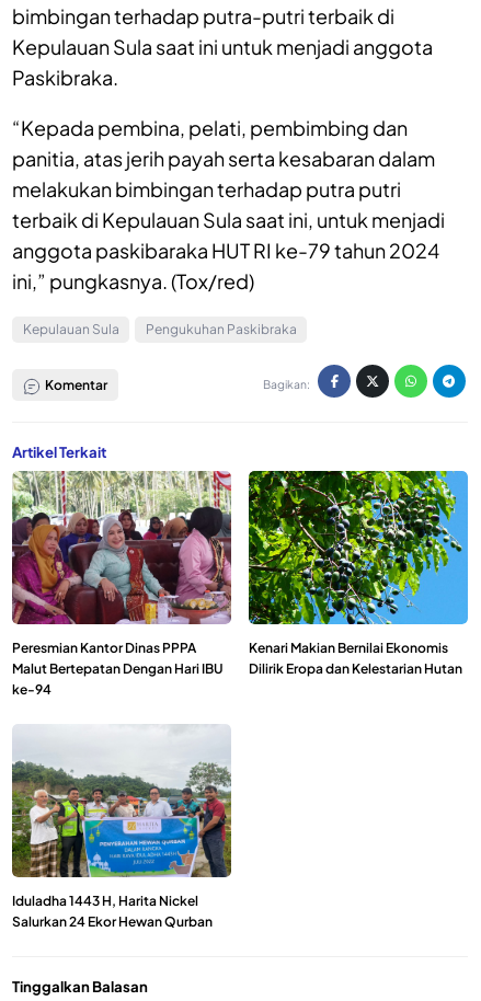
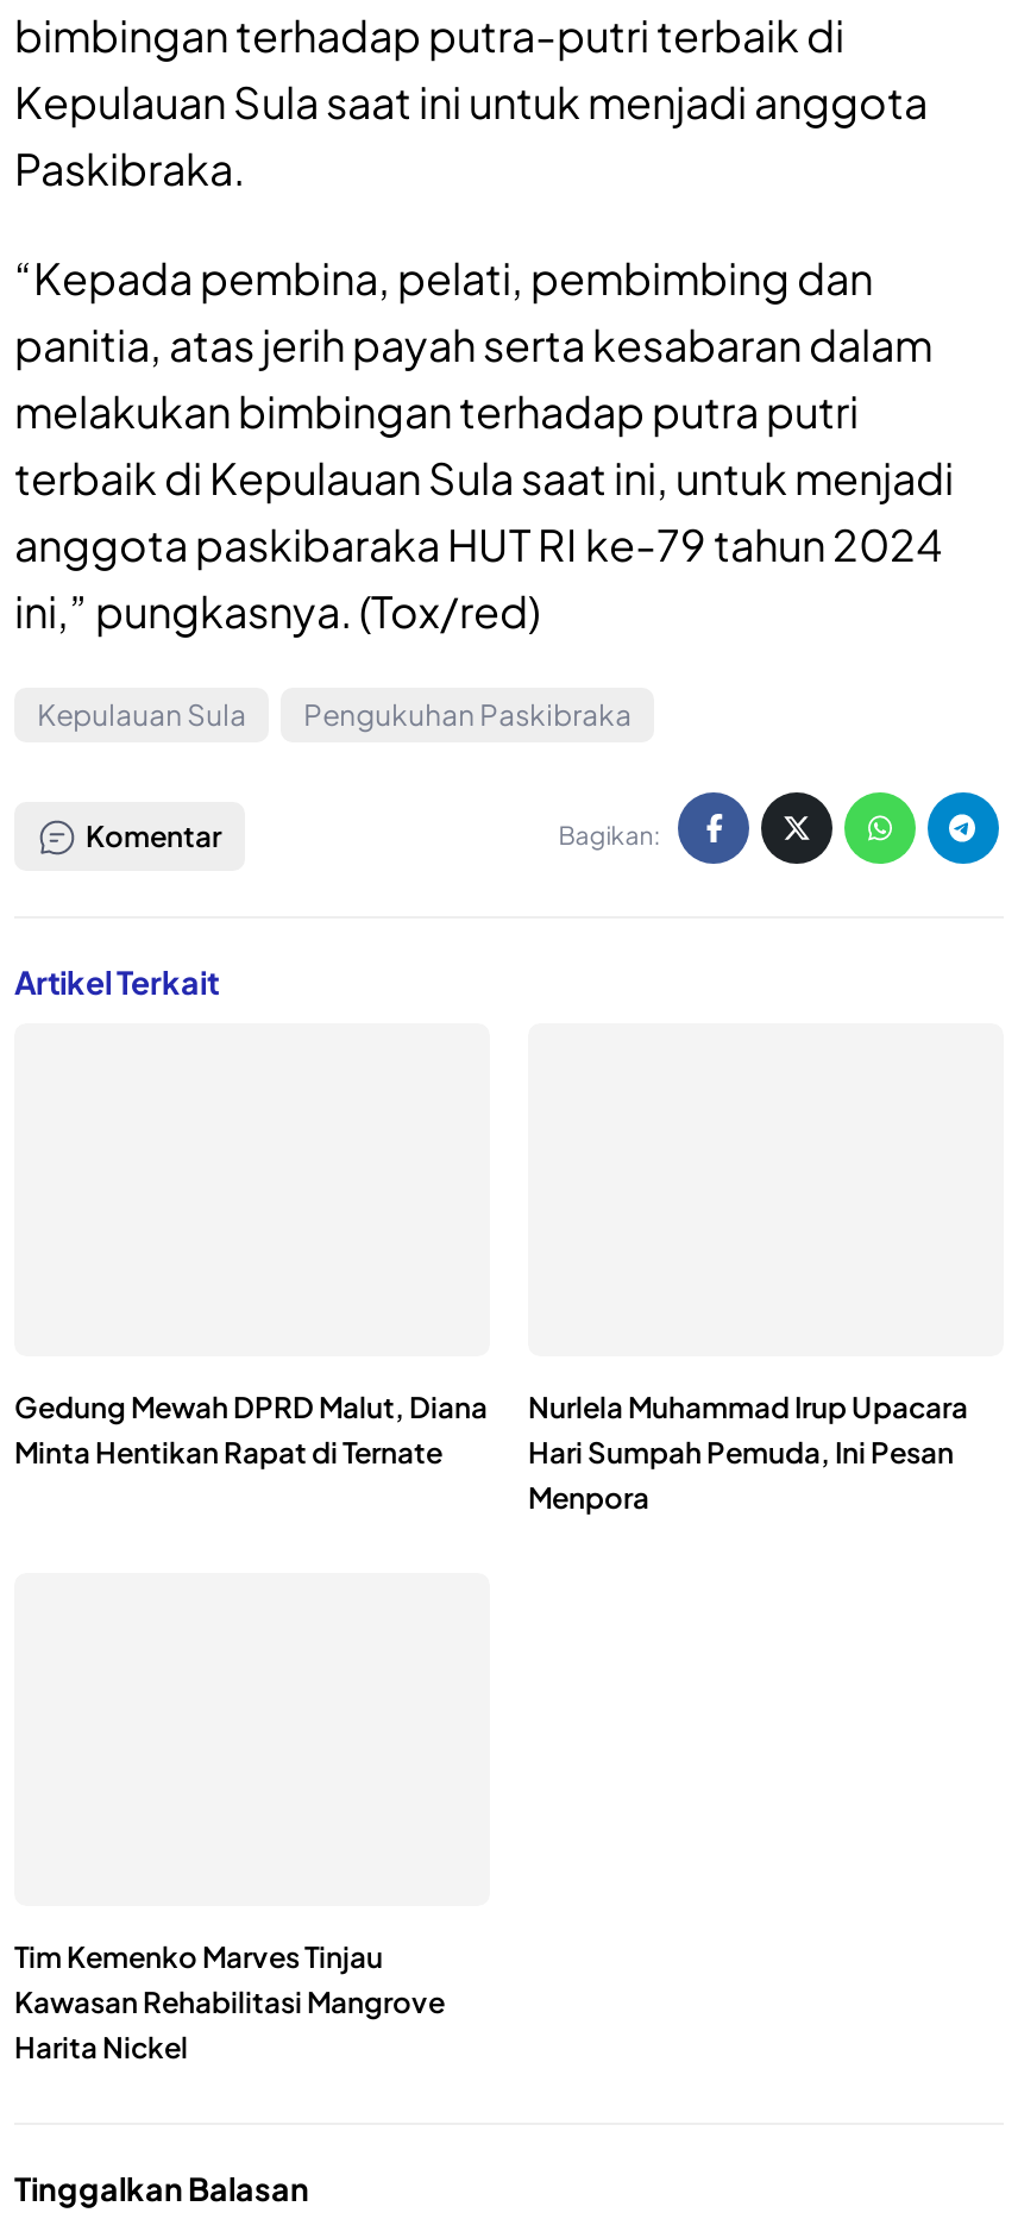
[11,470,232,611] [image] -> none
[248,470,469,620] [image] -> none
[12,640,224,698] Peresmian Kantor Dinas PPPA | Malut Bertepatan Dengan Hari IBU | ke-94 -> [14,1390,488,1471] Gedung Mewah DPRD Malut, Diana | Minta Hentikan Rapat di Ternate
[249,640,462,677] Kenari Makian Bernilai Ekonomis | Dilirik Eropa dan Kelestarian Hutan -> [528,1390,968,1516] Nurlela Muhammad Irup Upacara | Hari Sumpah Pemuda, Ini Pesan | Menpora
[11,726,232,878] [image] -> none
[12,893,213,930] Iduladha 1443 H, Harita Nickel | Salurkan 24 Ekor Hewan Qurban -> [14,1939,445,2066] Tim Kemenko Marves Tinjau | Kawasan Rehabilitasi Mangrove | Harita Nickel

